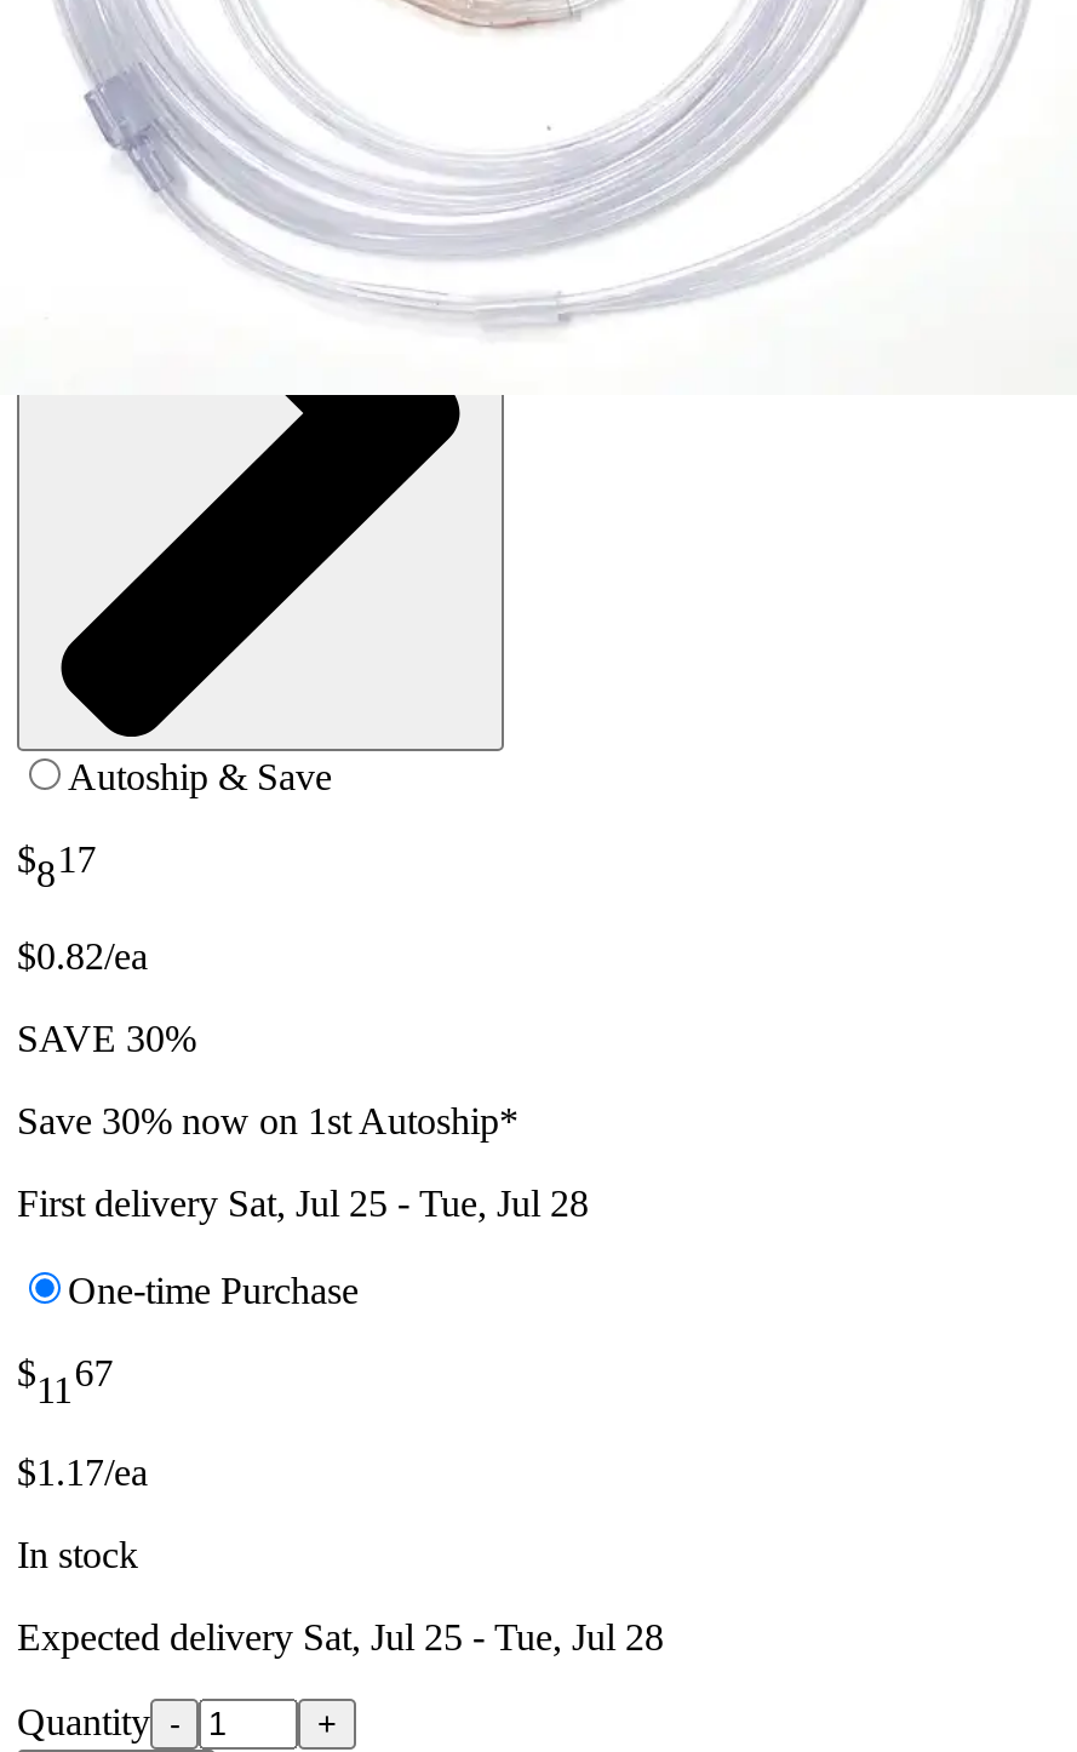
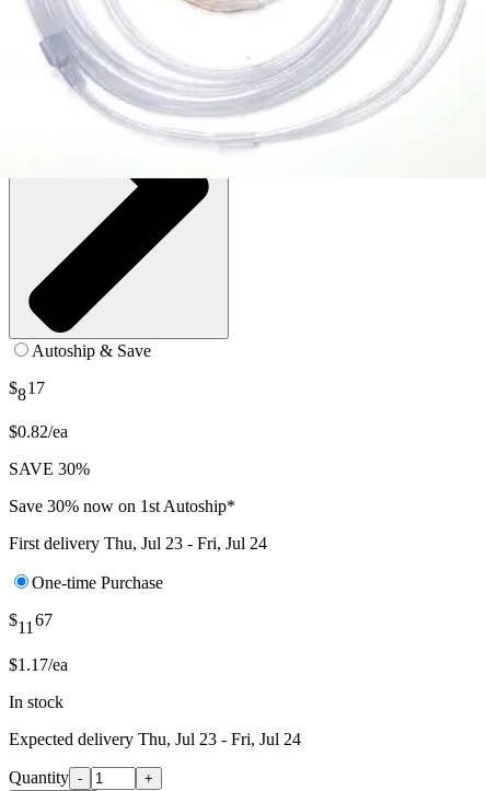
[17,1184,589,1225] First delivery Sat, Jul 25 - Tue, Jul 28 -> [9,534,267,553] First delivery Thu, Jul 23 - Fri, Jul 24
[17,1616,664,1657] Expected delivery Sat, Jul 25 - Tue, Jul 28 -> [9,729,301,748] Expected delivery Thu, Jul 23 - Fri, Jul 24

